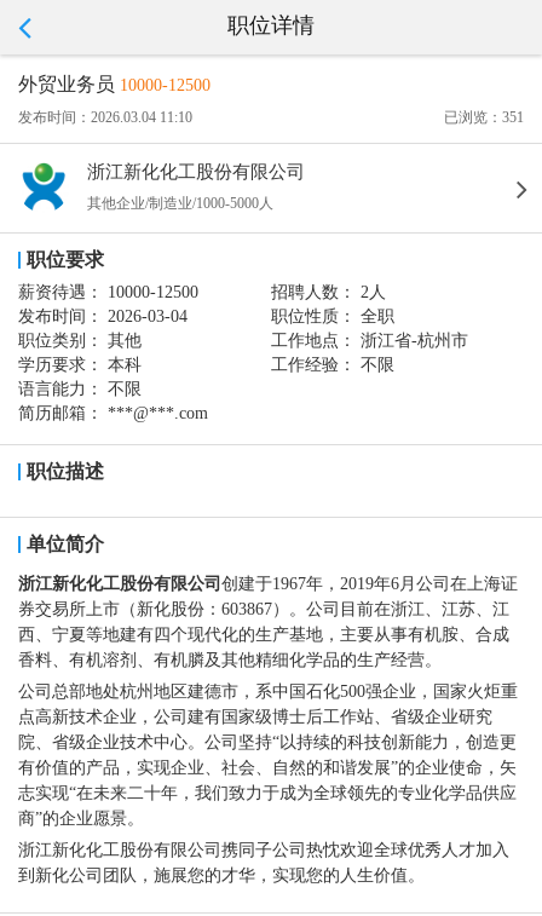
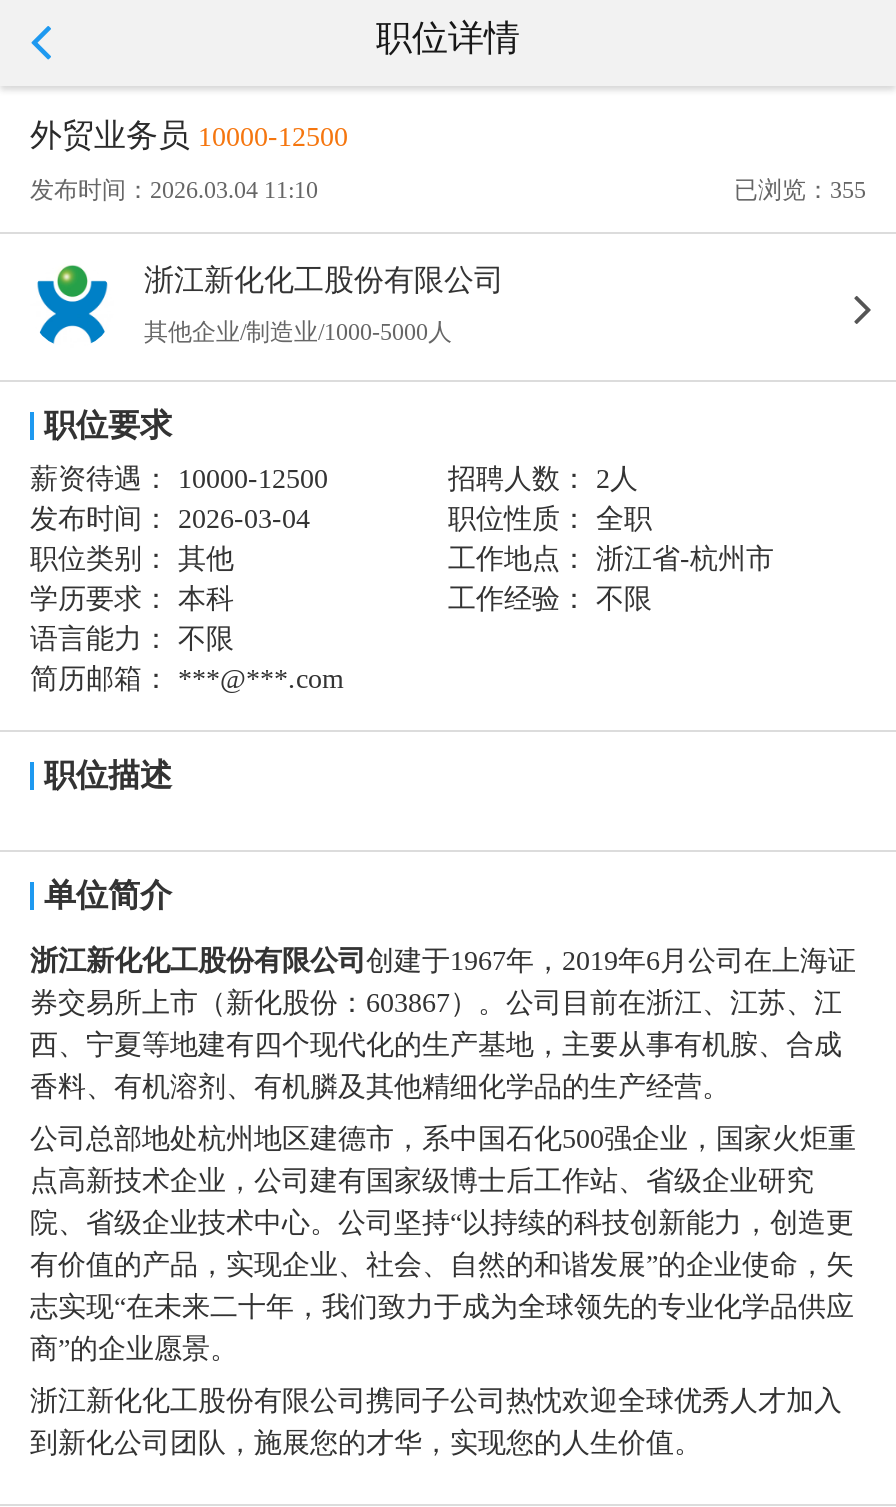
[444,109,524,126] 已浏览：351 -> [734,176,866,204] 已浏览：355

